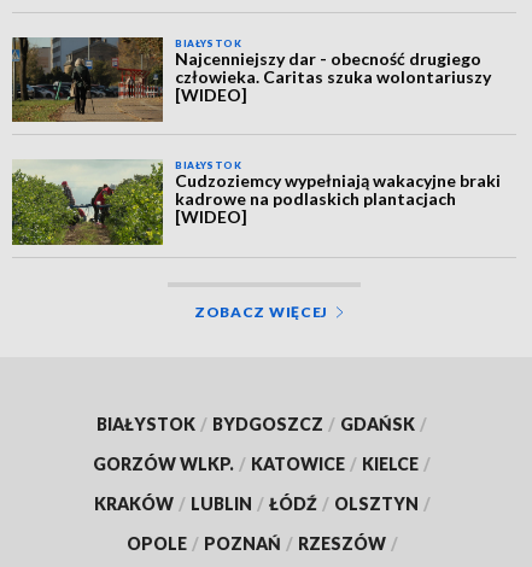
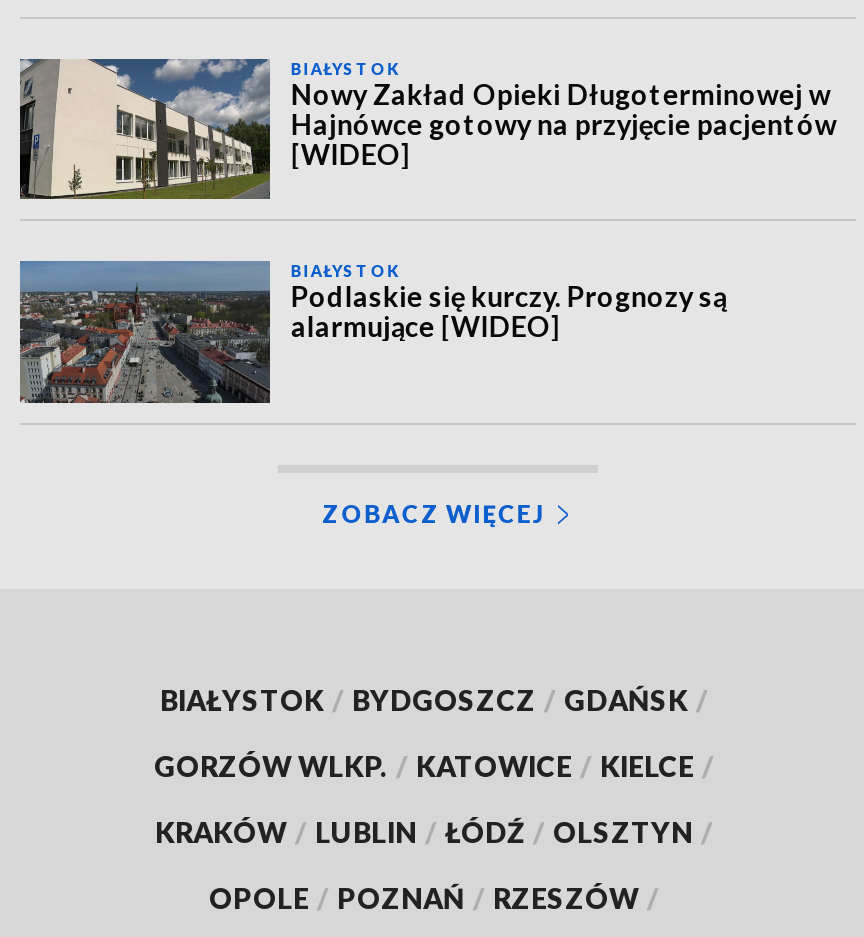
[11,36,491,122] [image] | Najcenniejszy dar - obecność drugiego | człowieka. Caritas szuka wolontariuszy -> [18,57,837,199] [image] | Nowy Zakład Opieki Długoterminowej w | Hajnówce gotowy na przyjęcie pacjentów
[11,159,501,246] [image] | Cudzoziemcy wypełniają wakacyjne braki | kadrowe na podlaskich plantacjach | [WIDEO] -> [18,259,727,405] [image] | Podlaskie się kurczy. Prognozy są | alarmujące [WIDEO]

